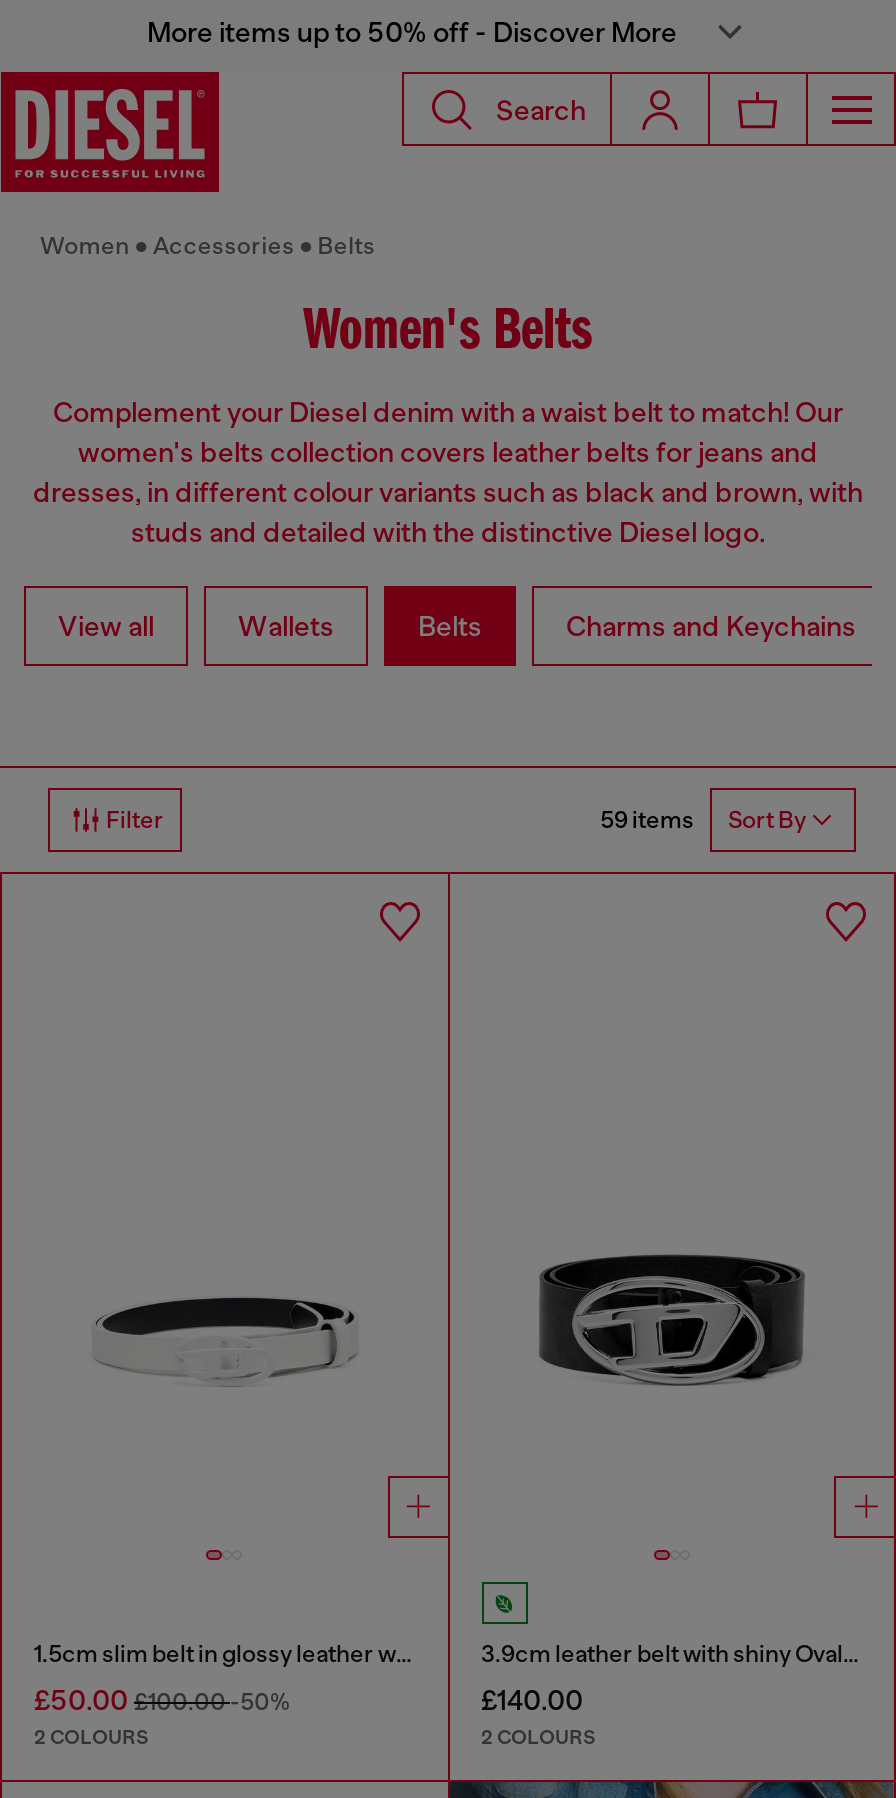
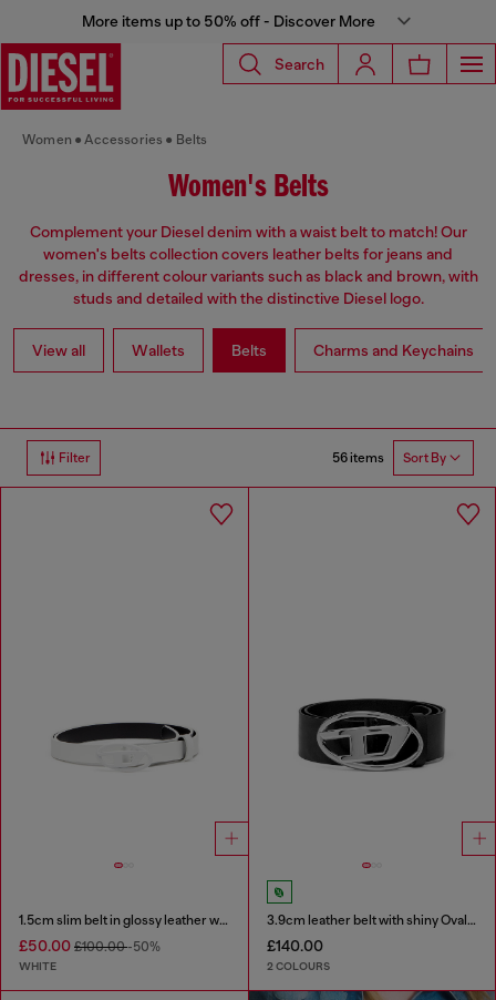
[600,806,806,835] 59 items Sort By -> [332,450,446,466] 56 items Sort By
[34,1723,148,1749] 2 COLOURS -> [19,959,56,973] WHITE

